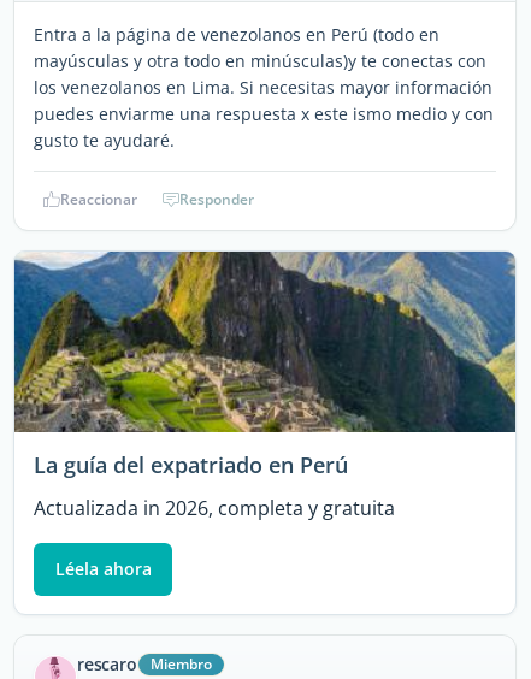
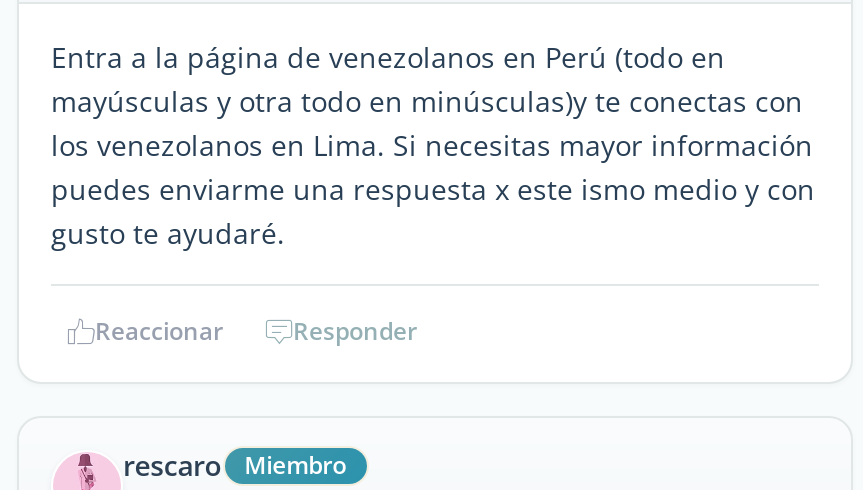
[13,250,517,581] [image] | La guía del expatriado en Perú | Actualizada in 2026, completa y gratuita | Léela ahora -> none

